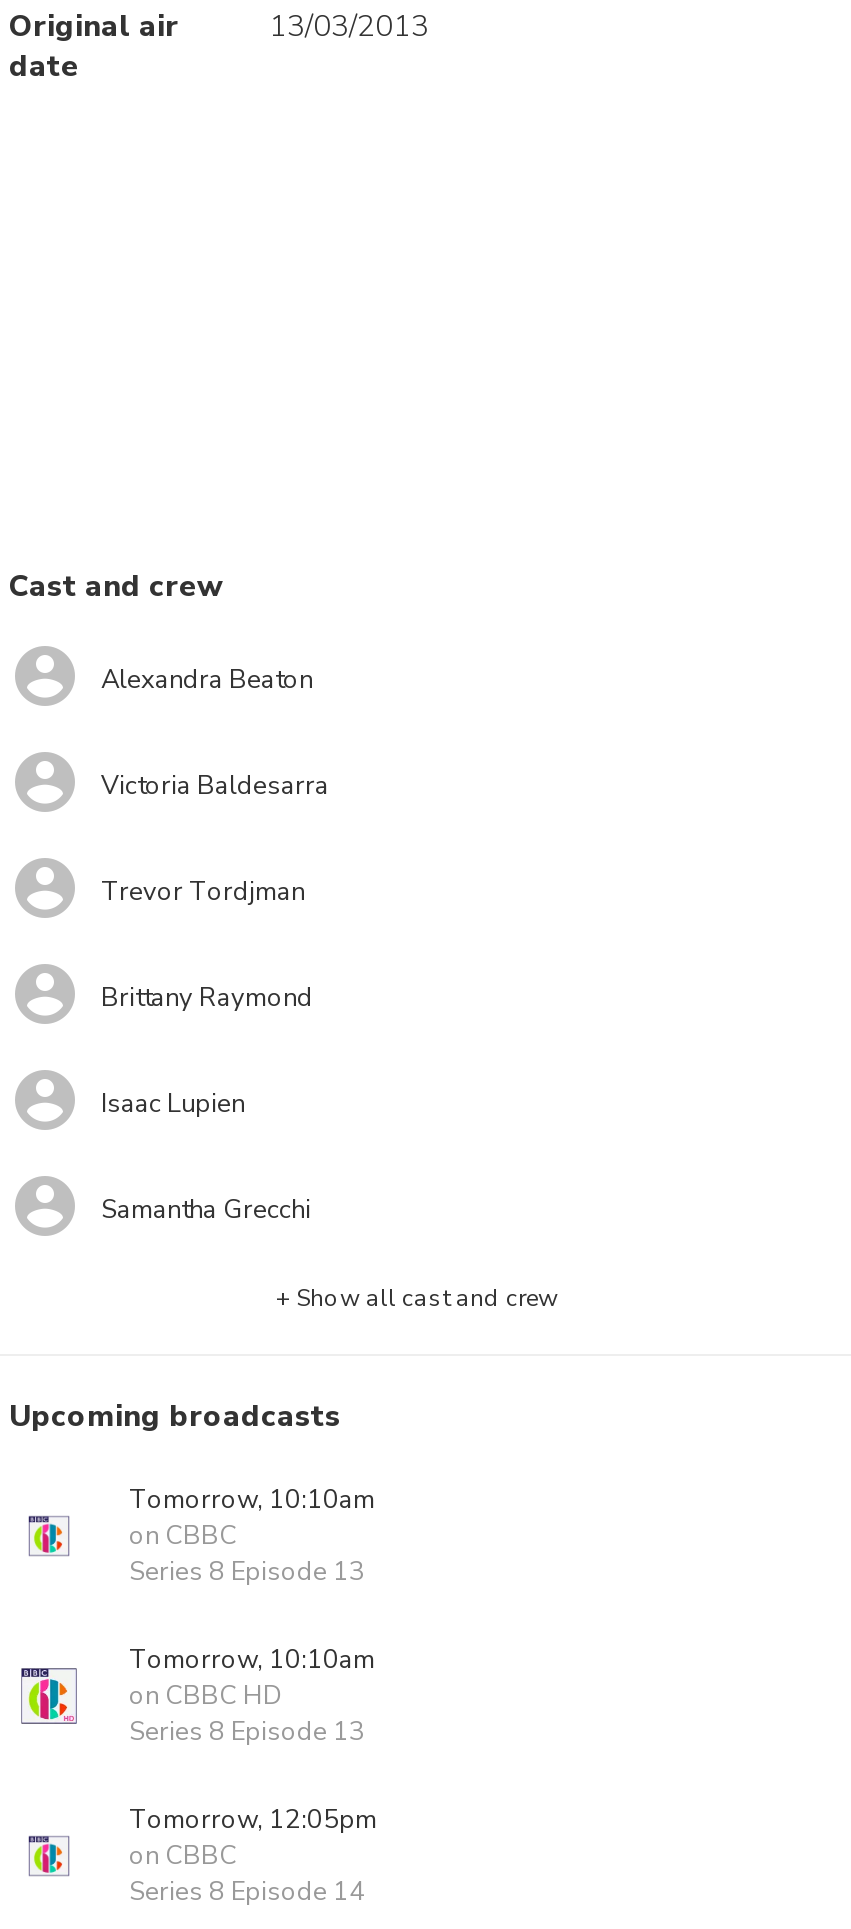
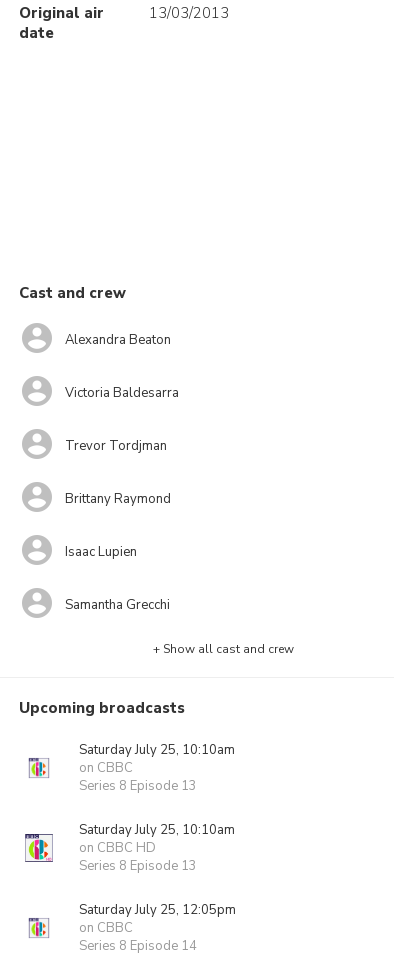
[129,1482,375,1518] Tomorrow, 10:10am -> [79,741,235,759] Saturday July 25, 10:10am
[129,1642,375,1678] Tomorrow, 10:10am -> [79,821,235,839] Saturday July 25, 10:10am
[129,1802,377,1838] Tomorrow, 12:05pm -> [79,901,236,919] Saturday July 25, 12:05pm

